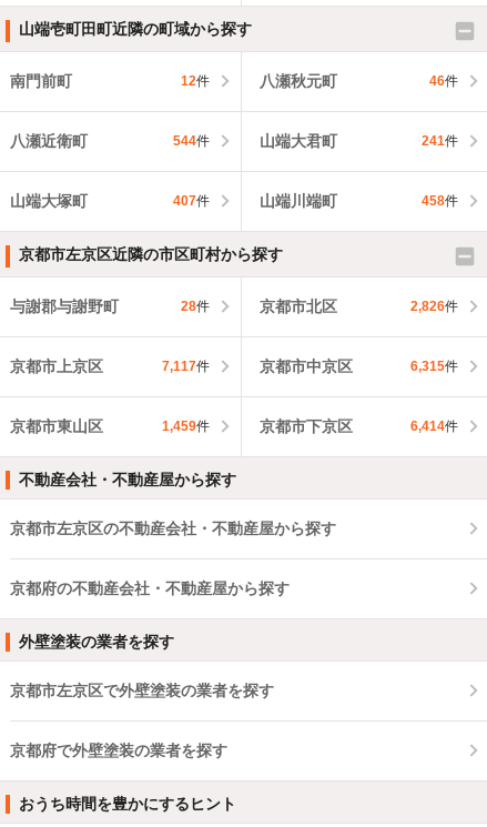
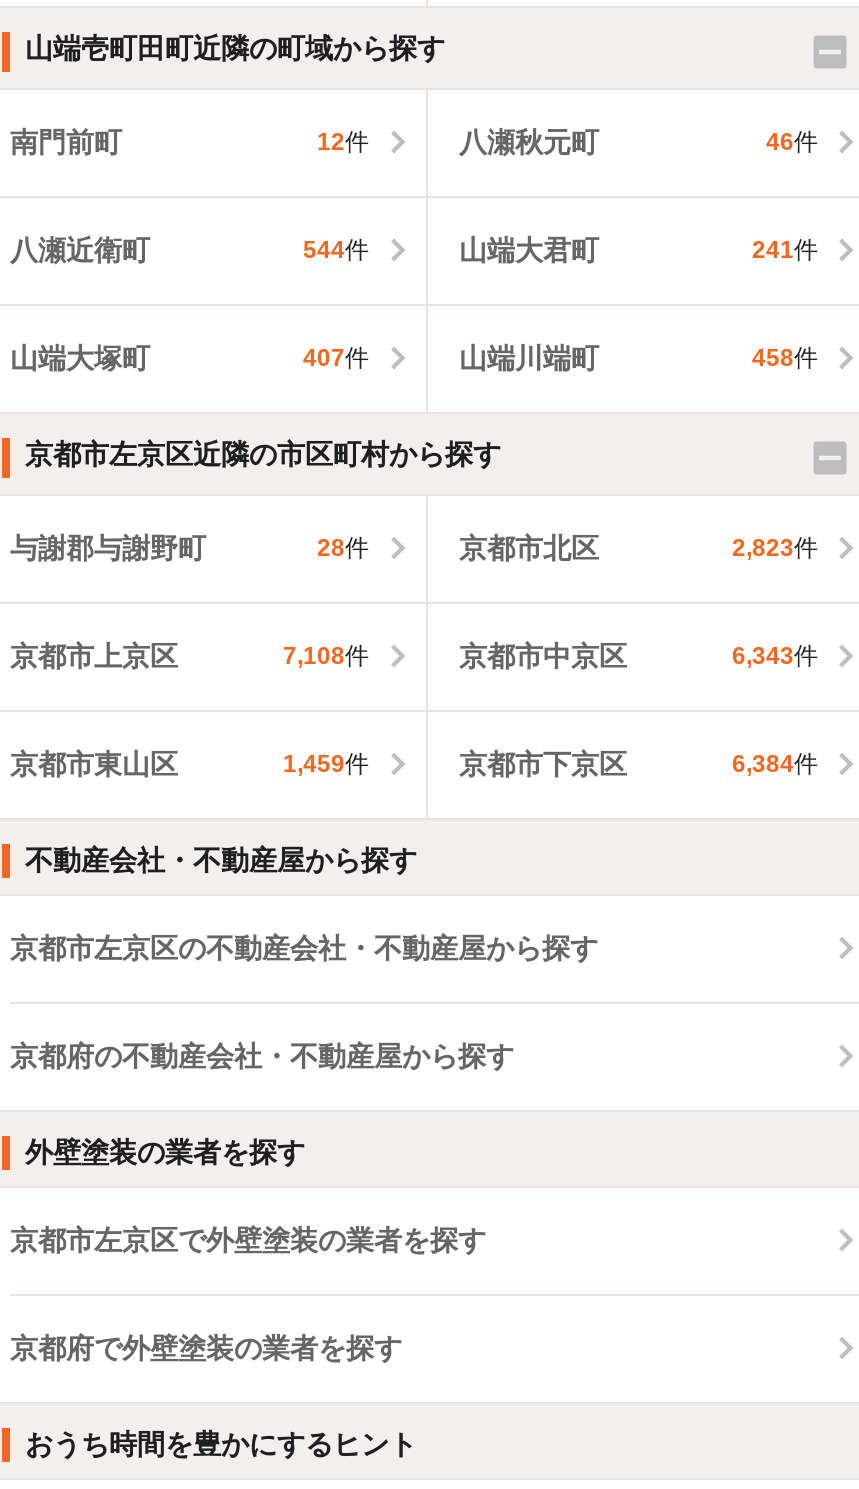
[410,299,458,315] 2,826件 -> [732,535,818,563] 2,823件
[161,359,209,375] 7,117件 -> [283,643,369,671] 7,108件
[410,359,458,375] 6,315件 -> [732,643,818,671] 6,343件
[410,419,458,434] 6,414件 -> [732,751,818,779] 6,384件

